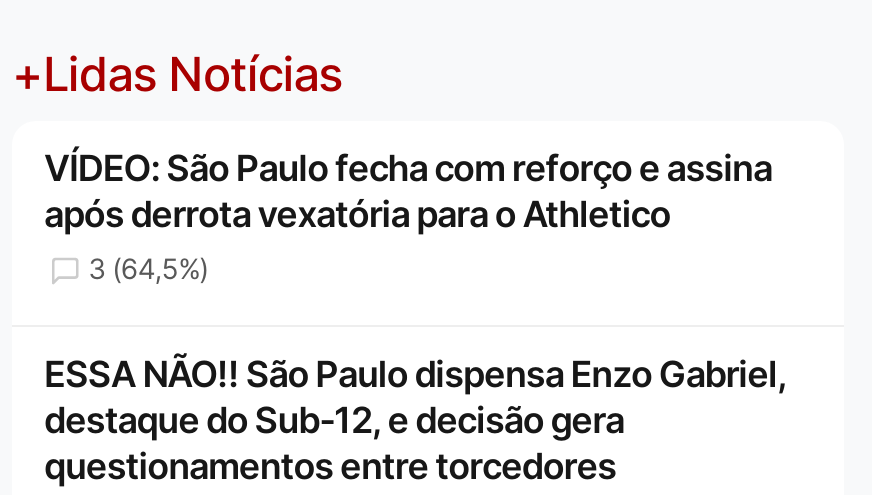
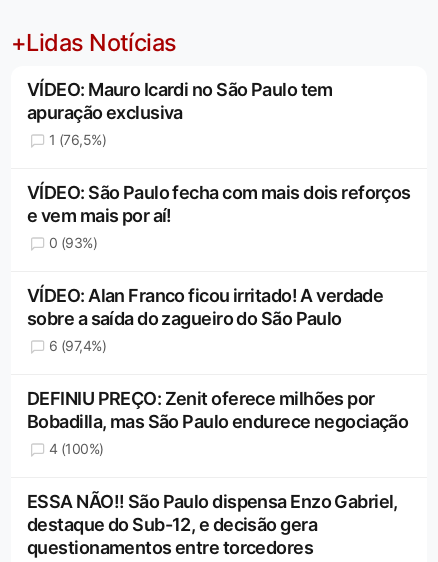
[44,147,772,285] VÍDEO: São Paulo fecha com reforço e assina | após derrota vexatória para o Athletico | 3 (64,5%) -> [27,79,411,457] VÍDEO: Mauro Icardi no São Paulo tem | apuração exclusiva | 1 (76,5%) | VÍDEO: São Paulo fecha com mais dois reforços | e vem mais por aí! | 0 (93%) | VÍDEO: Alan Franco ficou irritado! A verdade | sobre a saída do zagueiro do São Paulo | 6 (97,4%) | DEFINIU PREÇO: Zenit oferece milhões por | Bobadilla, mas São Paulo endurece negociação | 4 (100%)

